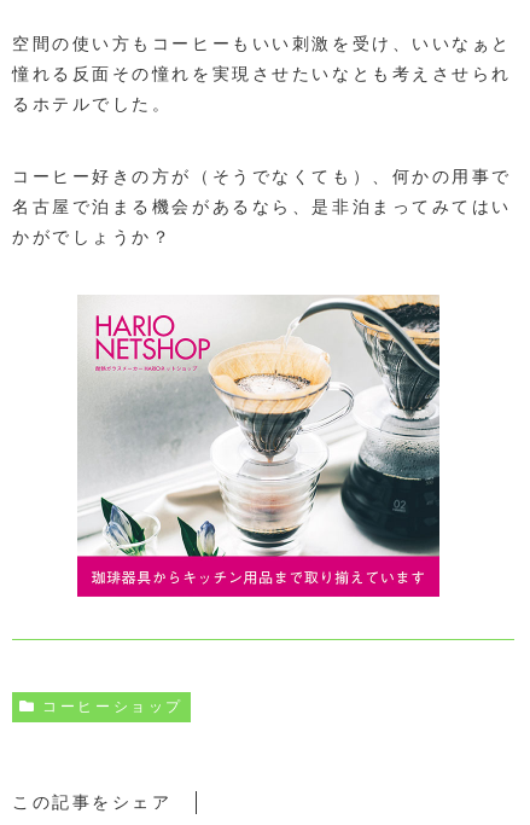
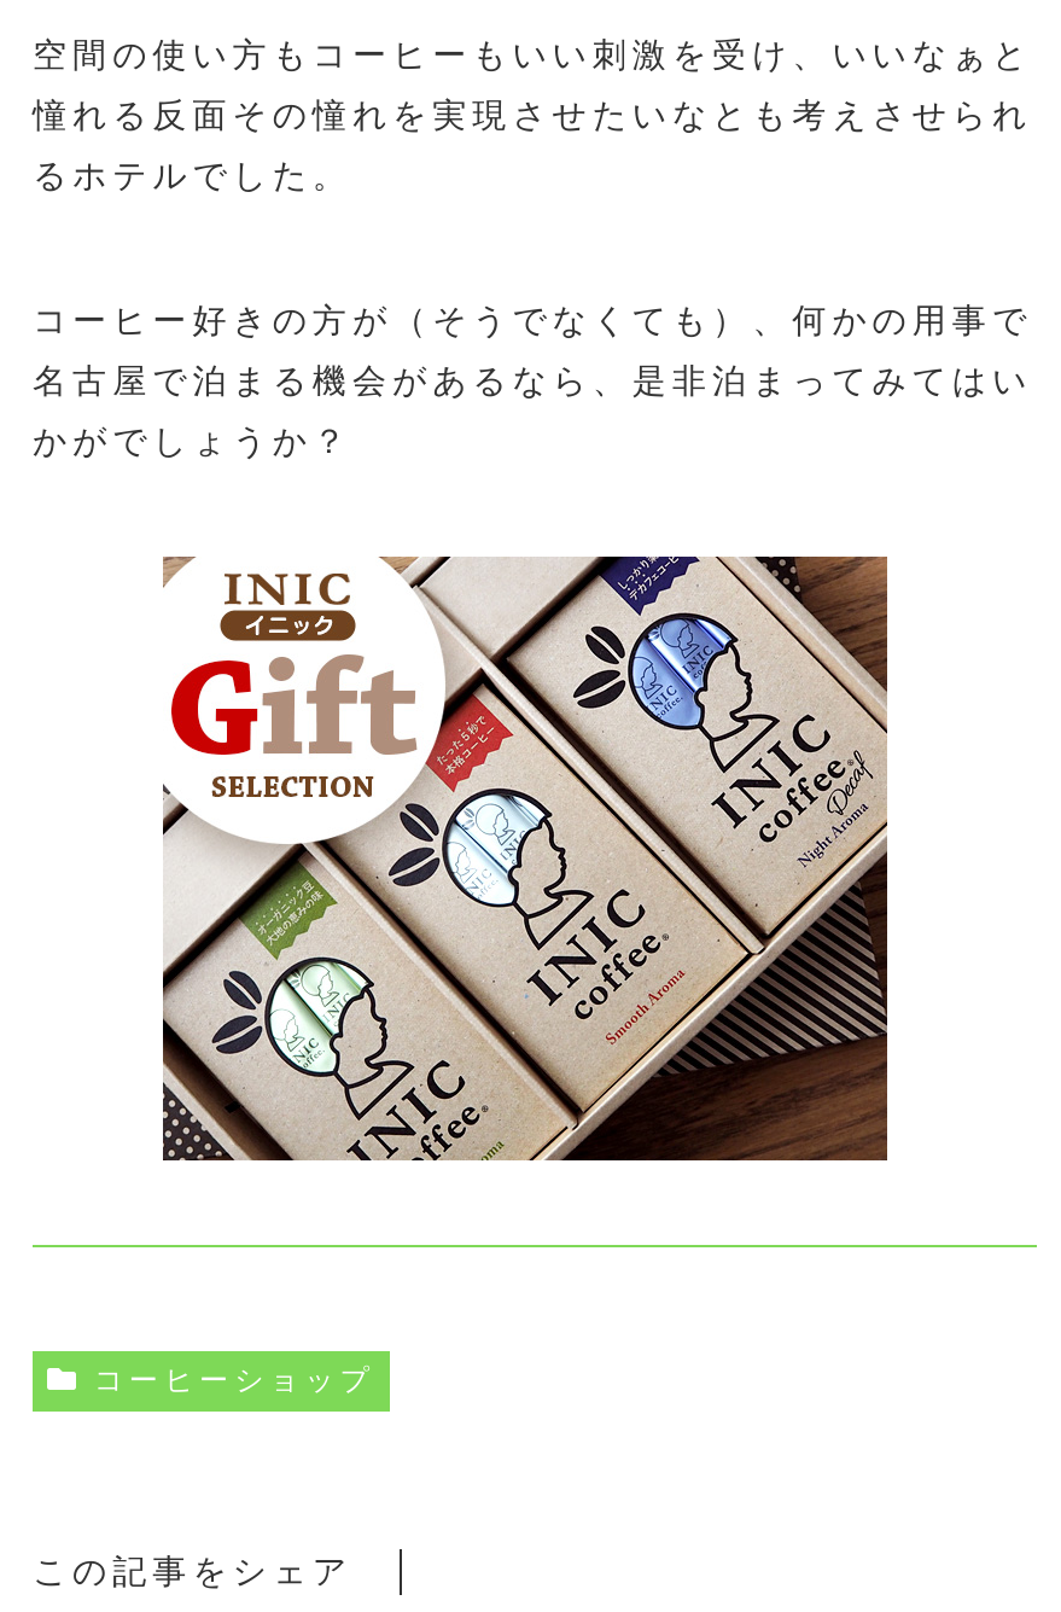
[76,295,441,598] [image] -> [161,554,890,1163] [image]

